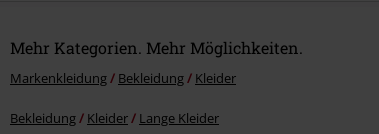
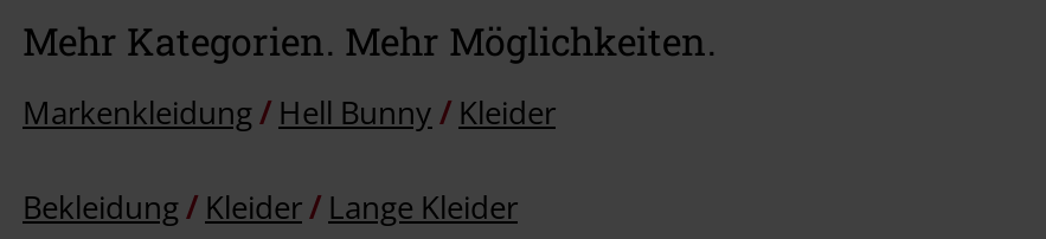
[118,69,184,87] Bekleidung -> [278,90,432,133] Hell Bunny

